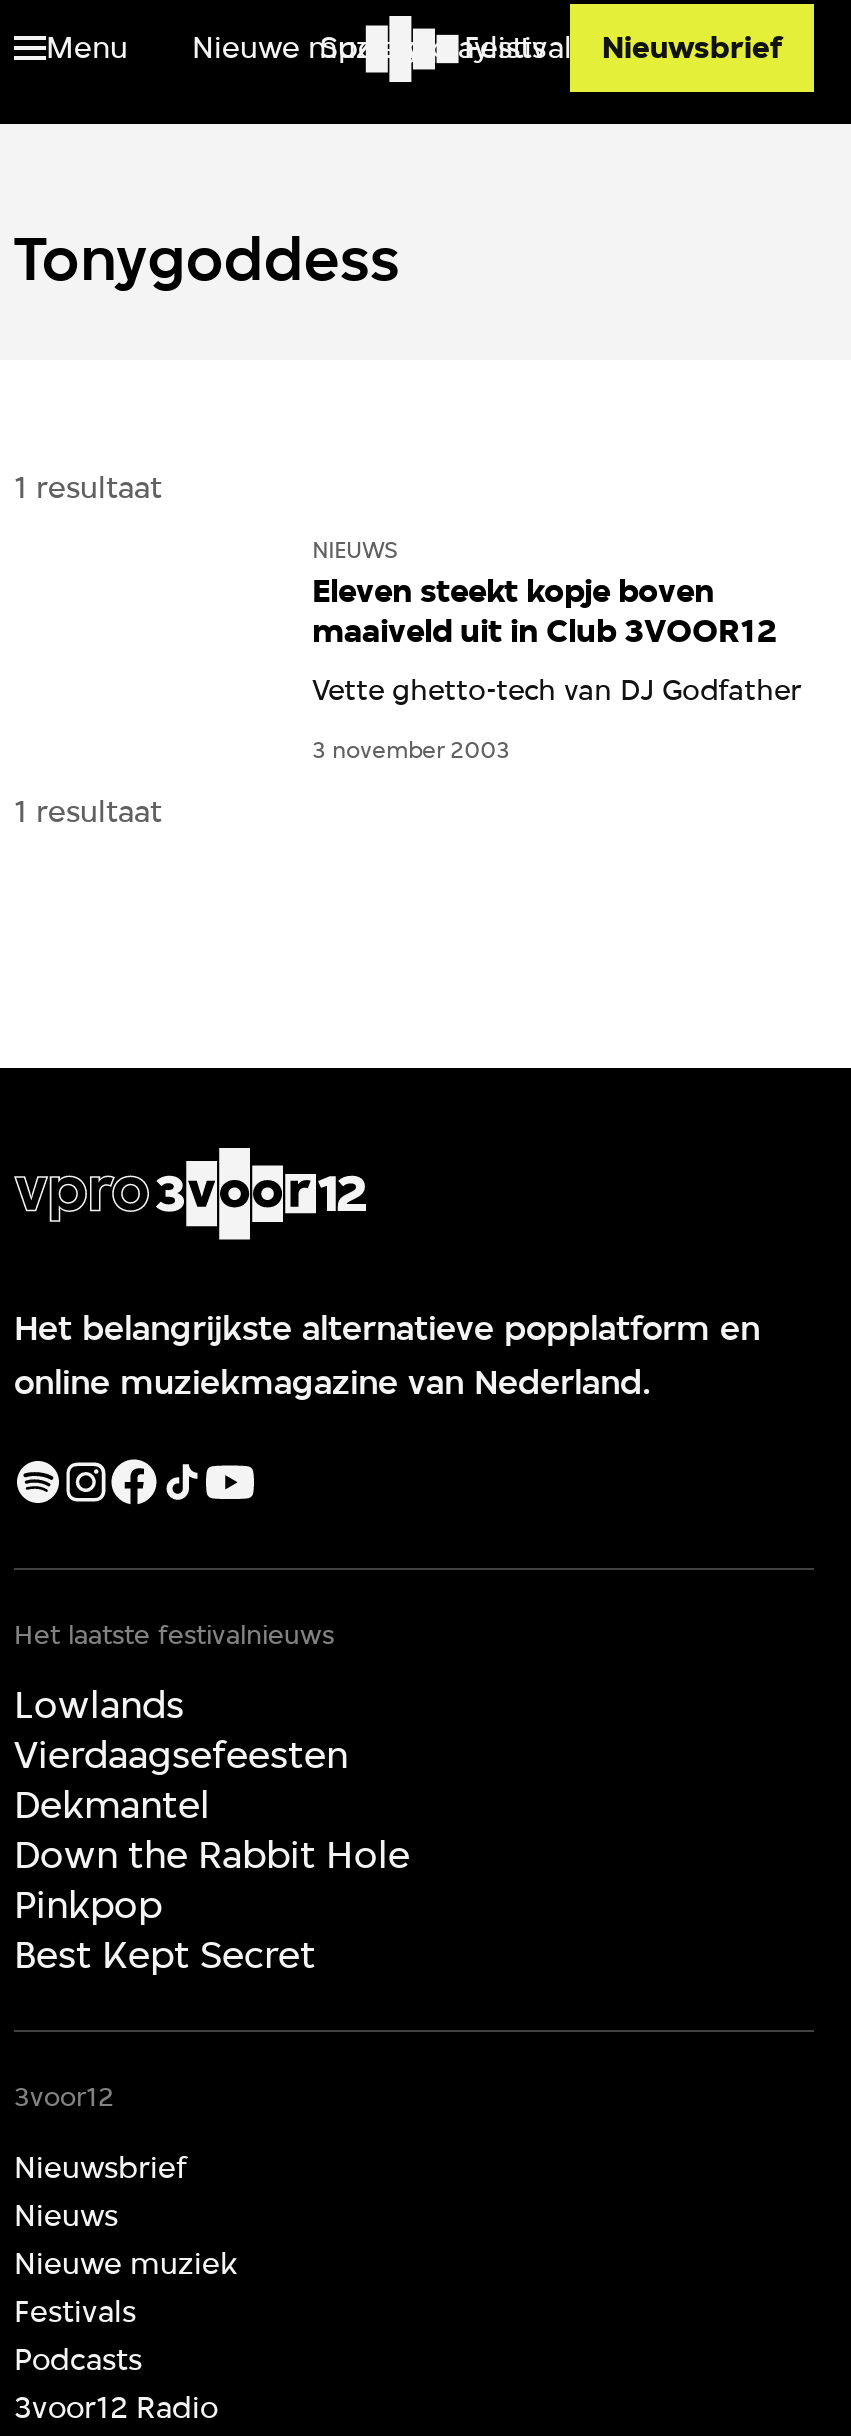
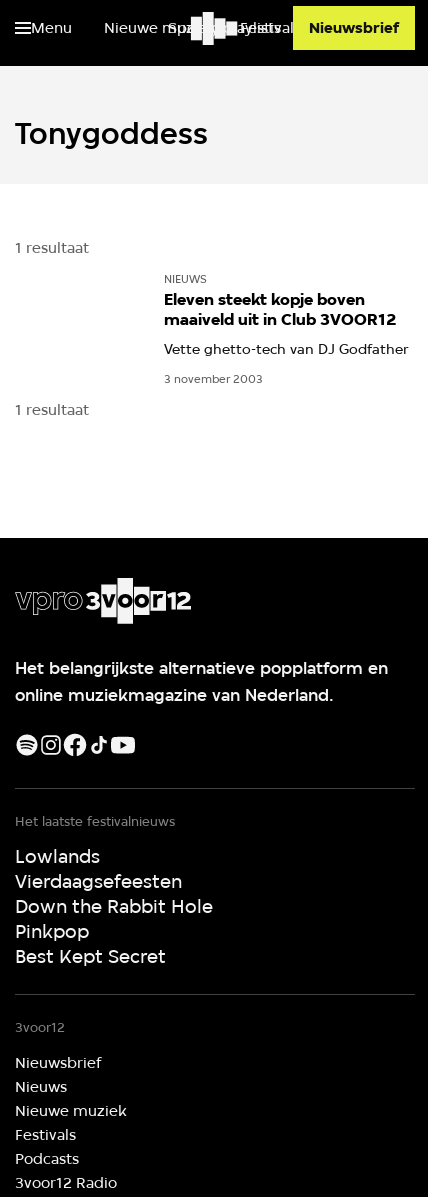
[14,1783,210,1829] Dekmantel -> none

